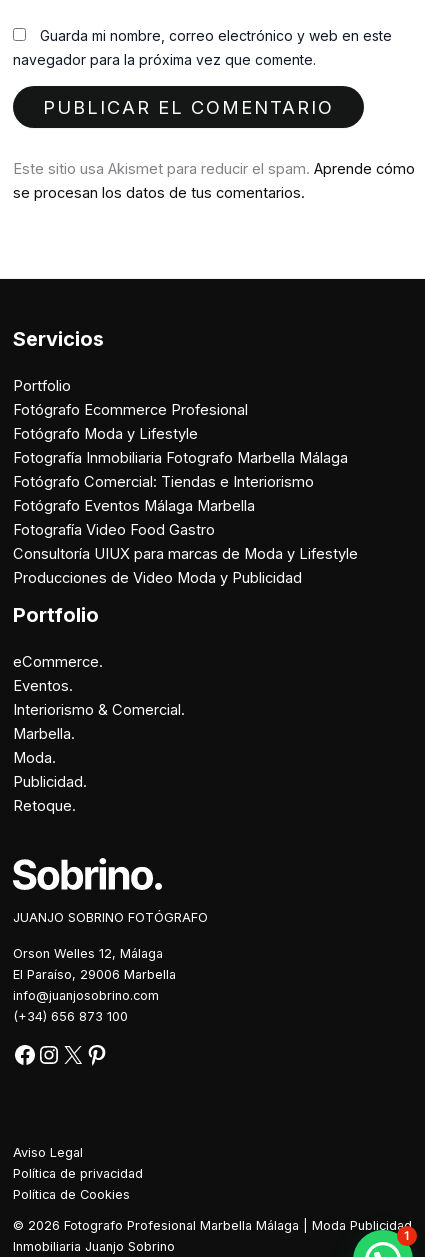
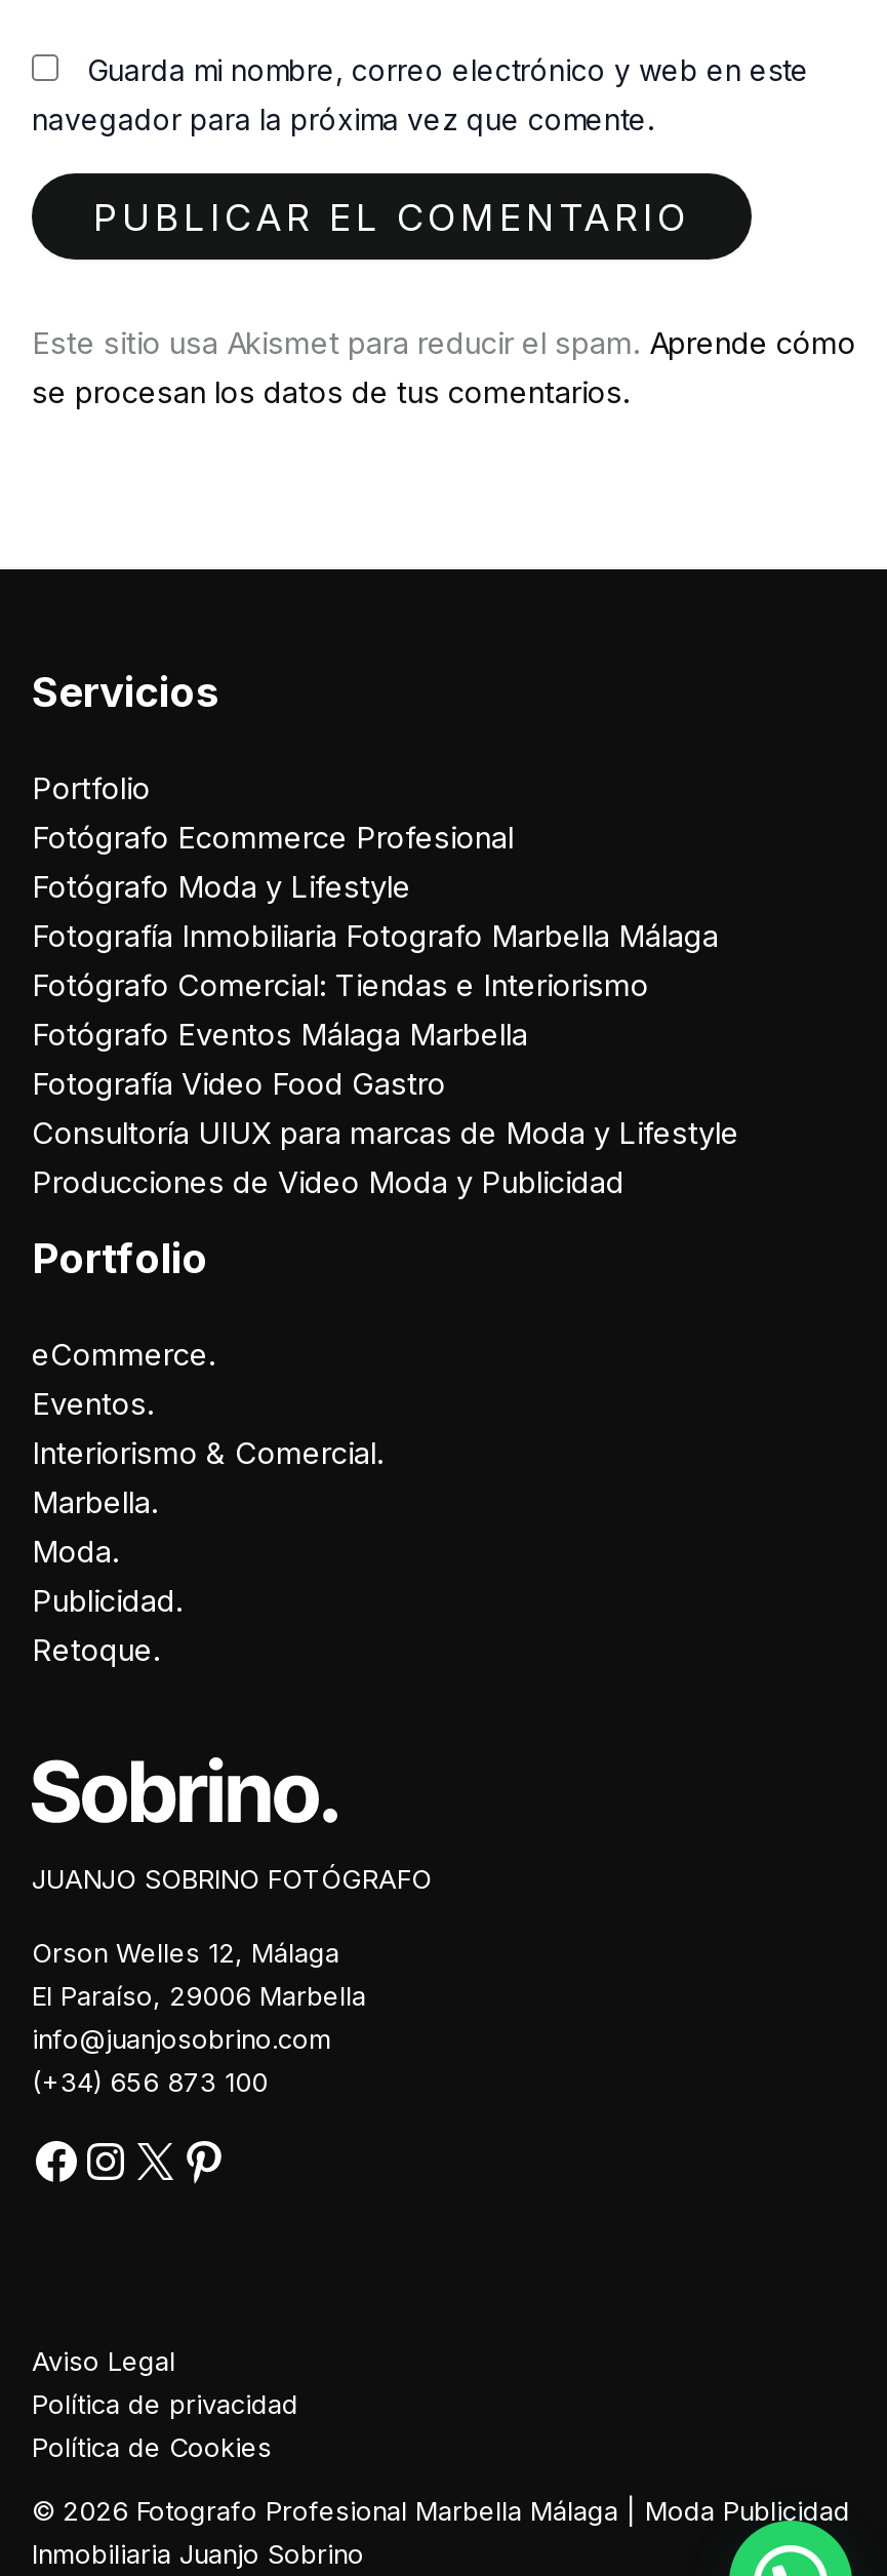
[404,1228,410,1243] 1 -> none

